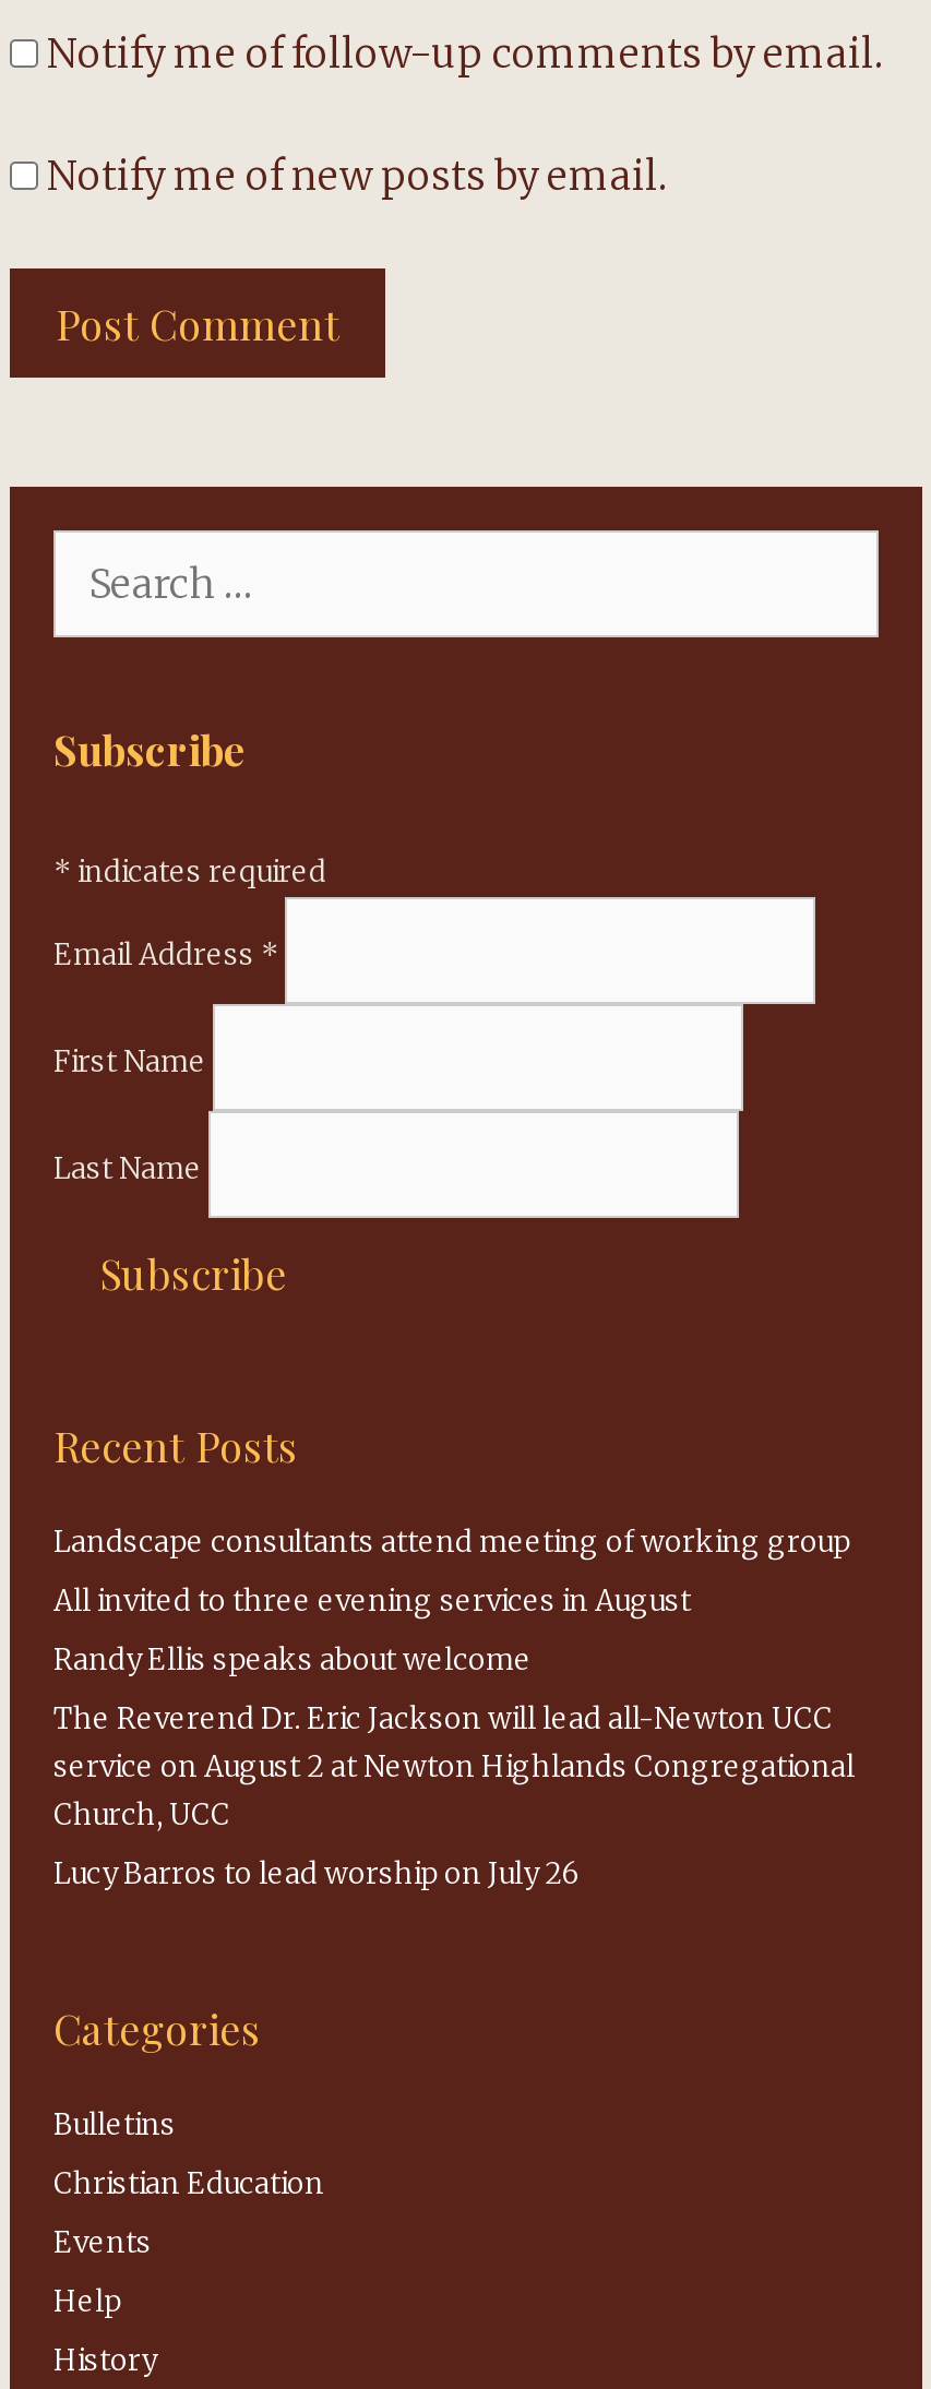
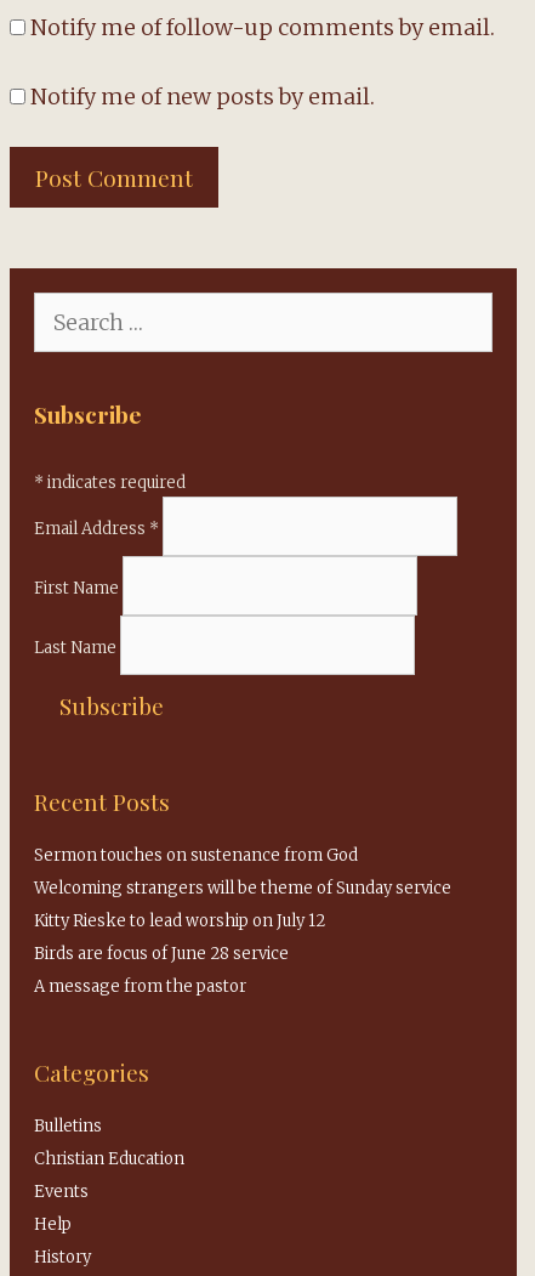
[53,1523,850,1560] Landscape consultants attend meeting of working group -> [34,845,358,865] Sermon touches on sustenance from God
[53,1582,691,1619] All invited to three evening services in August -> [34,878,451,898] Welcoming strangers will be theme of Sunday service
[53,1641,532,1678] Randy Ellis speaks about welcome -> [34,910,325,931] Kitty Rieske to lead worship on July 12
[53,1700,855,1833] The Reverend Dr. Eric Jackson will lead all-Newton UCC | service on August 2 at Newton Highlands Congregational | Church, UCC -> [34,943,289,964] Birds are focus of June 28 service
[53,1855,580,1892] Lucy Barros to lead worship on July 26 -> [34,976,246,997] A message from the pastor

